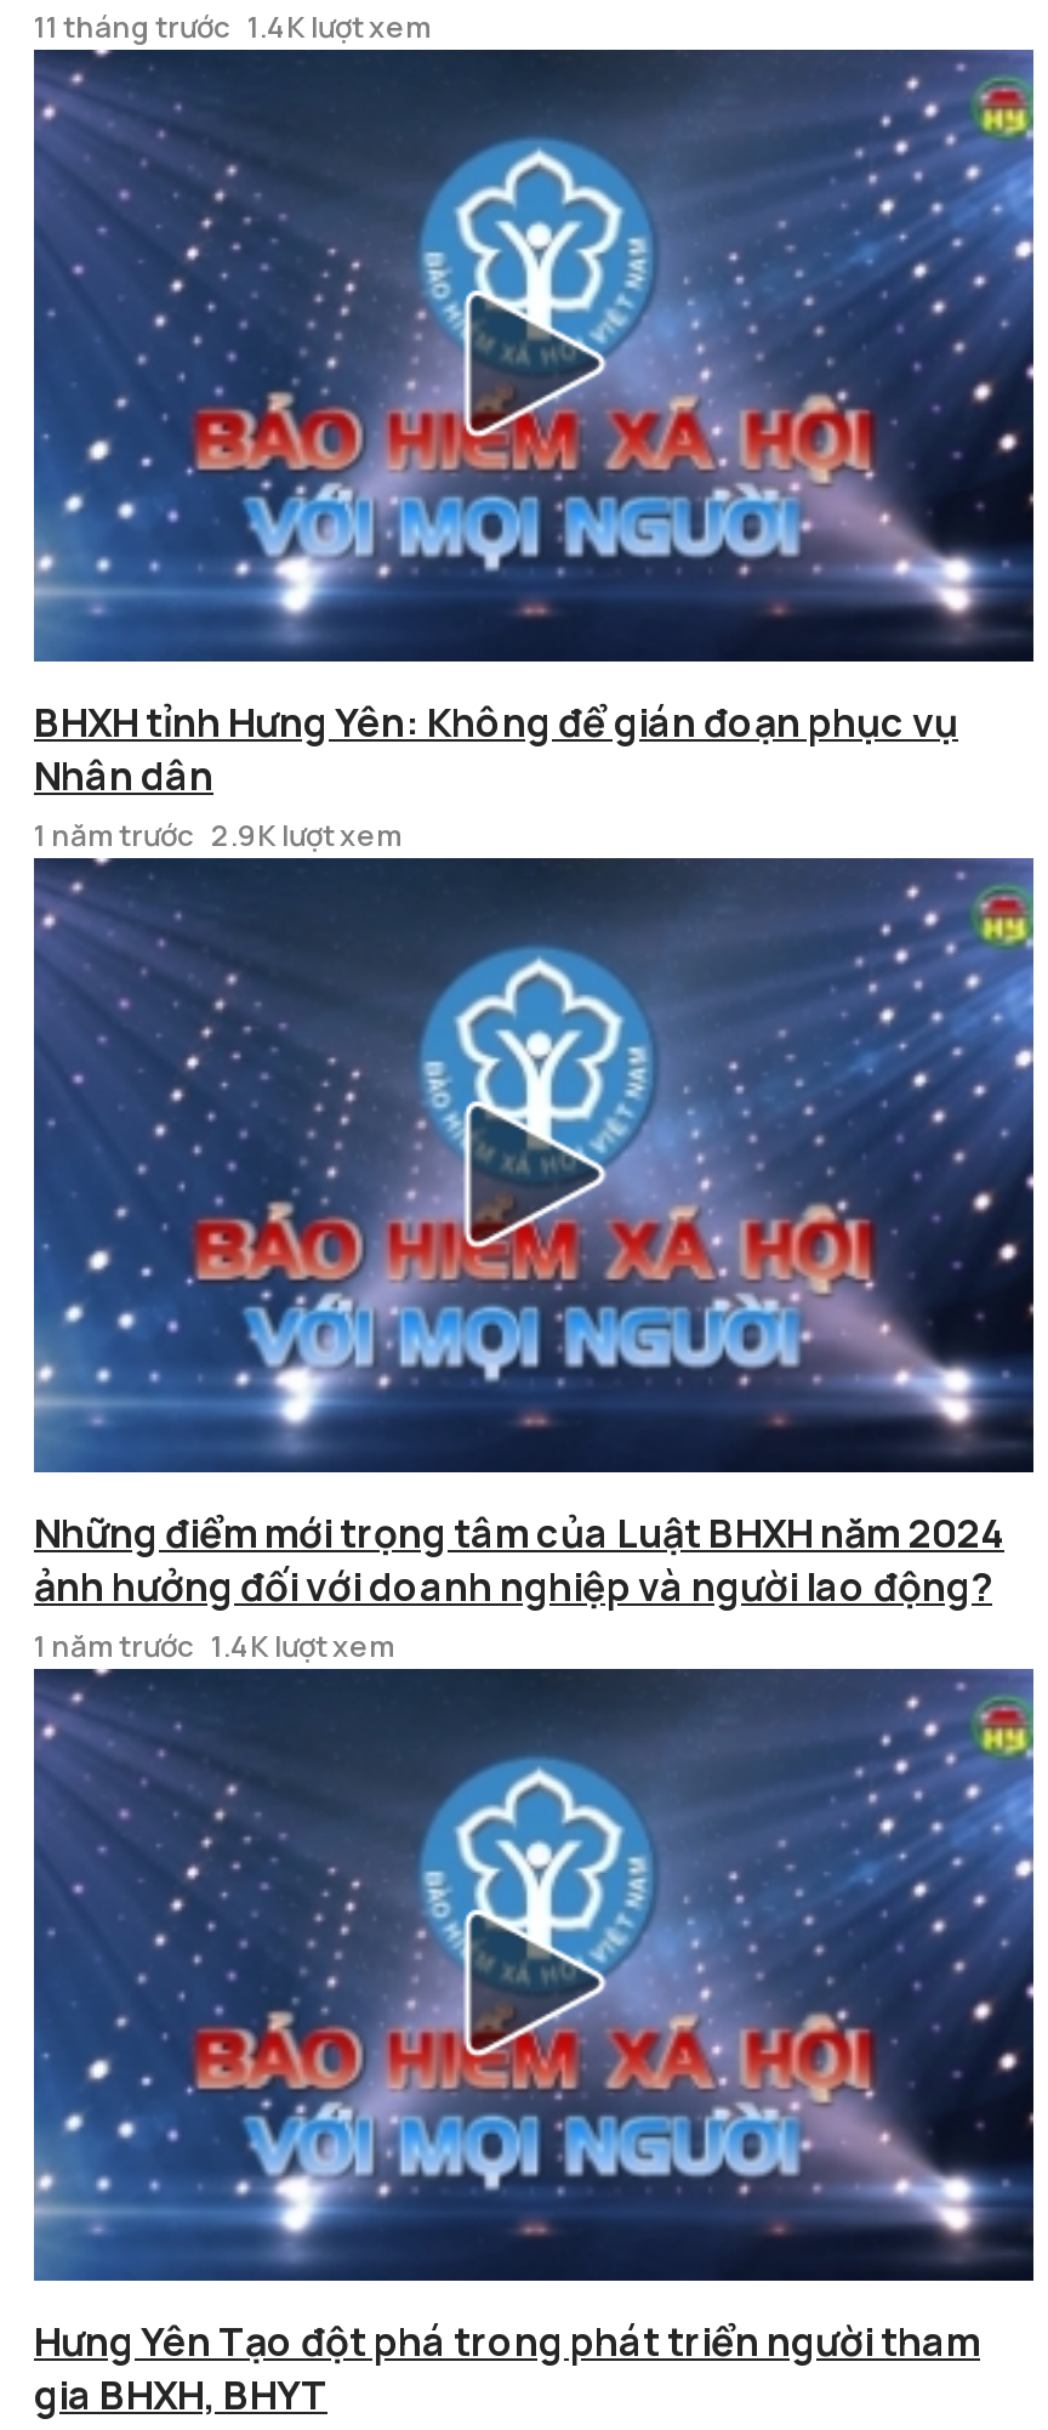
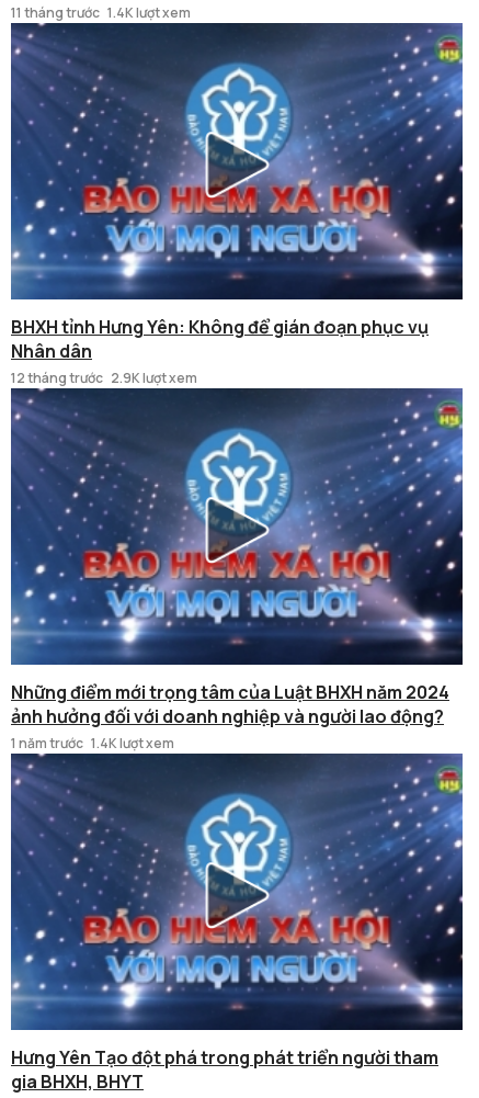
[34,816,403,857] 1 năm trước 2.9K lượt xem -> [11,369,197,387] 12 tháng trước 2.9K lượt xem

